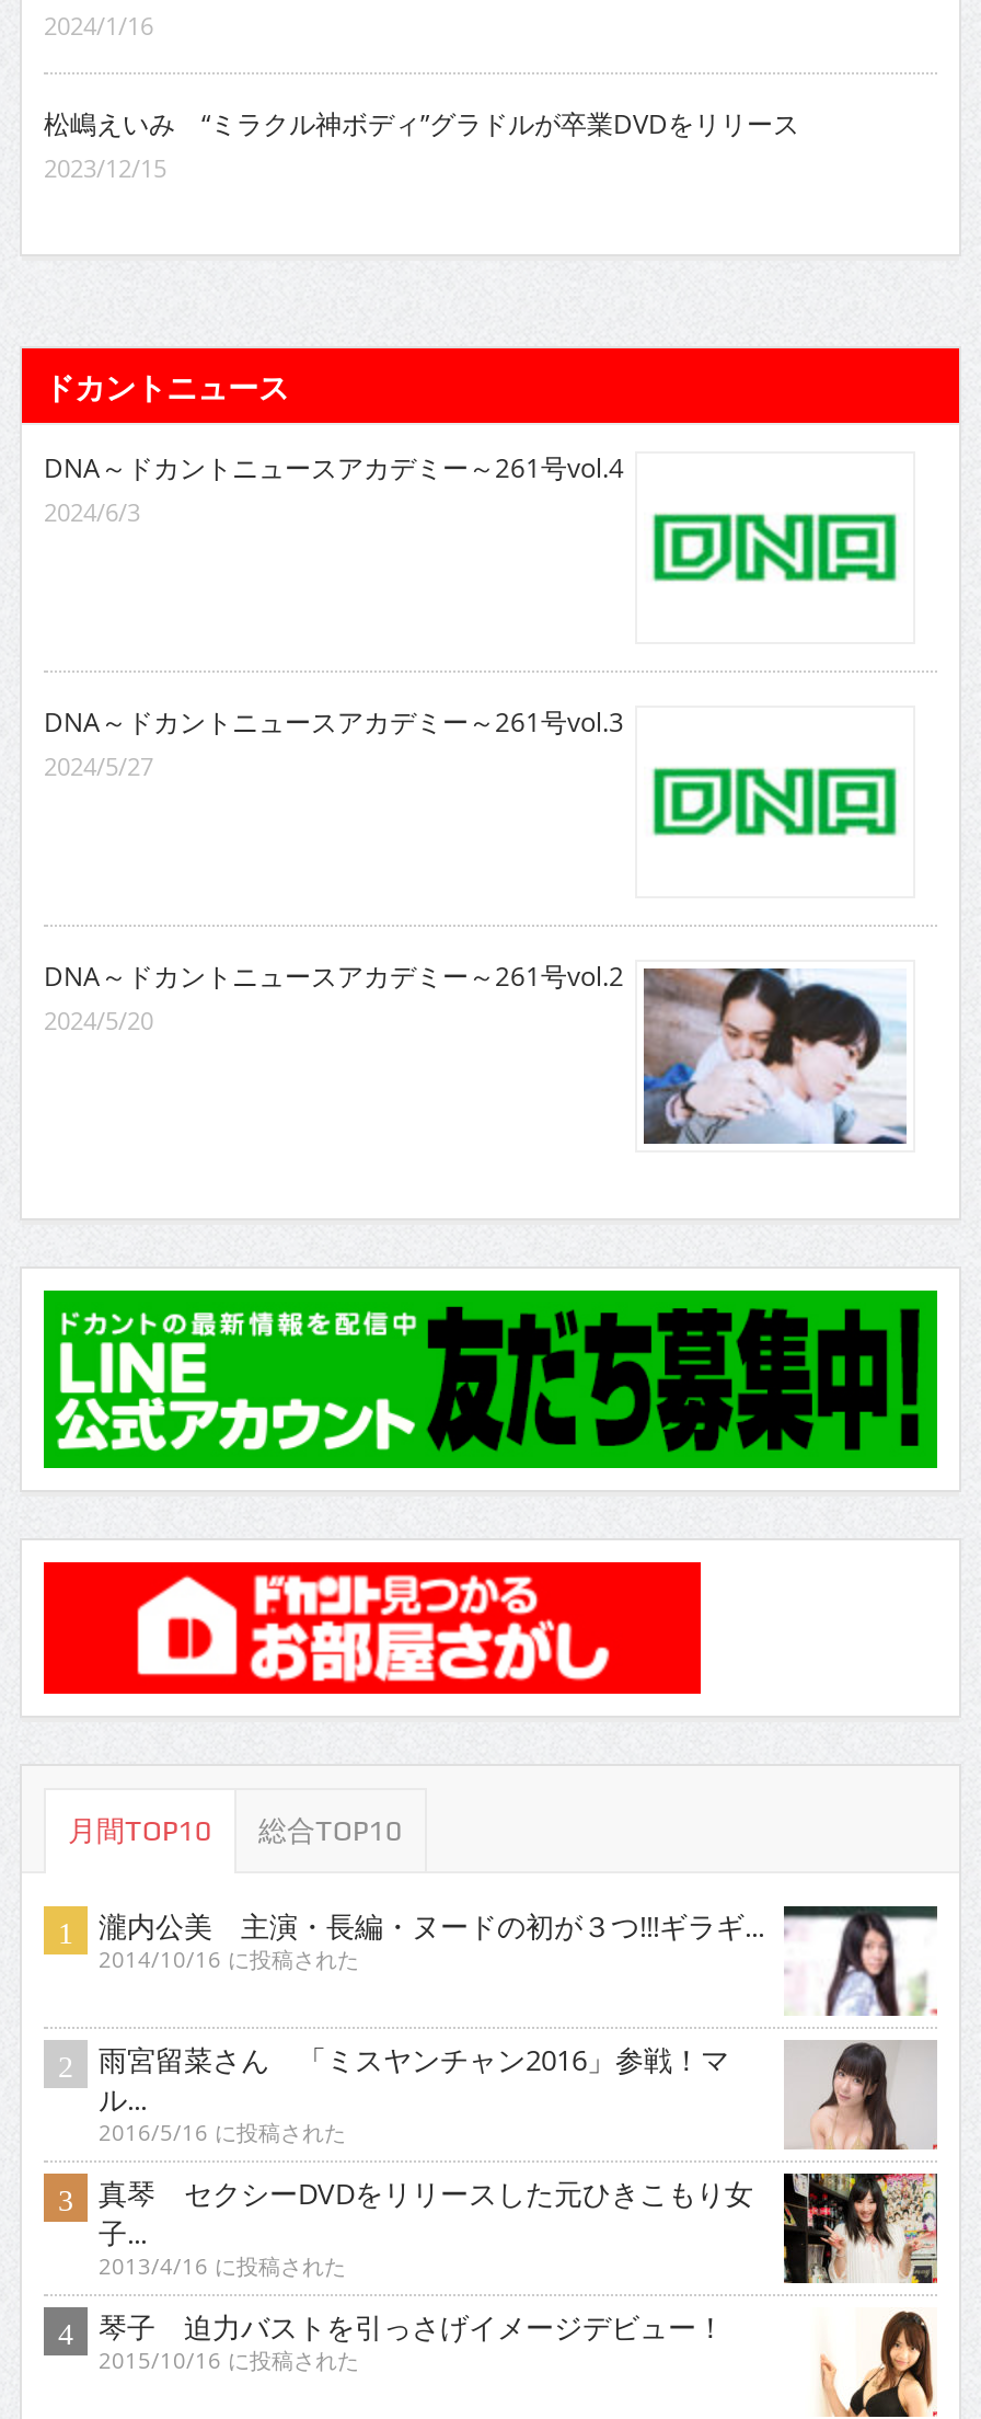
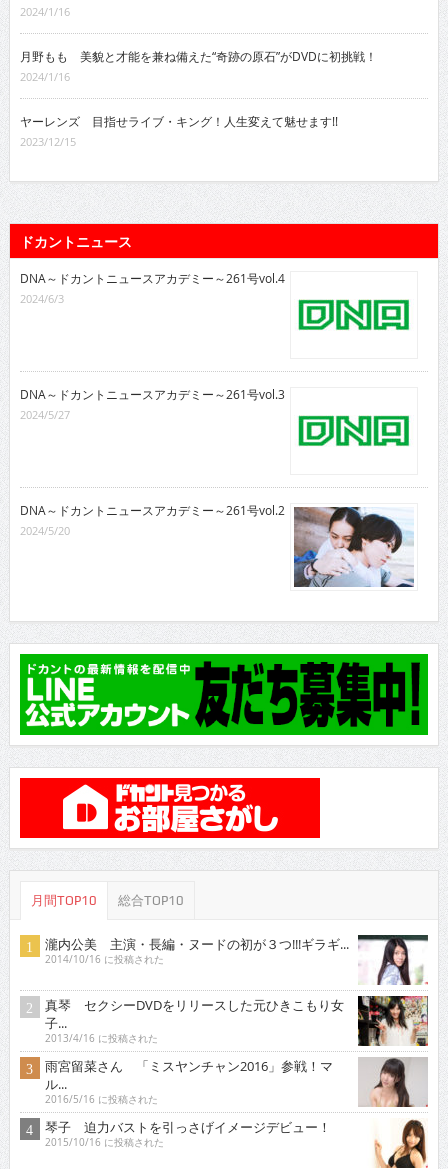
[44,105,799,140] 松嶋えいみ “ミラクル神ボディ”グラドルが卒業DVDをリリース -> [20,48,377,129] 月野もも 美貌と才能を兼ね備えた“奇跡の原石”がDVDに初挑戦！ | 2024/1/16 | ヤーレンズ 目指せライブ・キング！人生変えて魅せます!!
moved [99,2041,935,2152] -> [45,1057,426,1108]: [image] | 雨宮留菜さん 「ミスヤンチャン2016」参戦！マ | ル... | 2016/5/16 に投稿された

